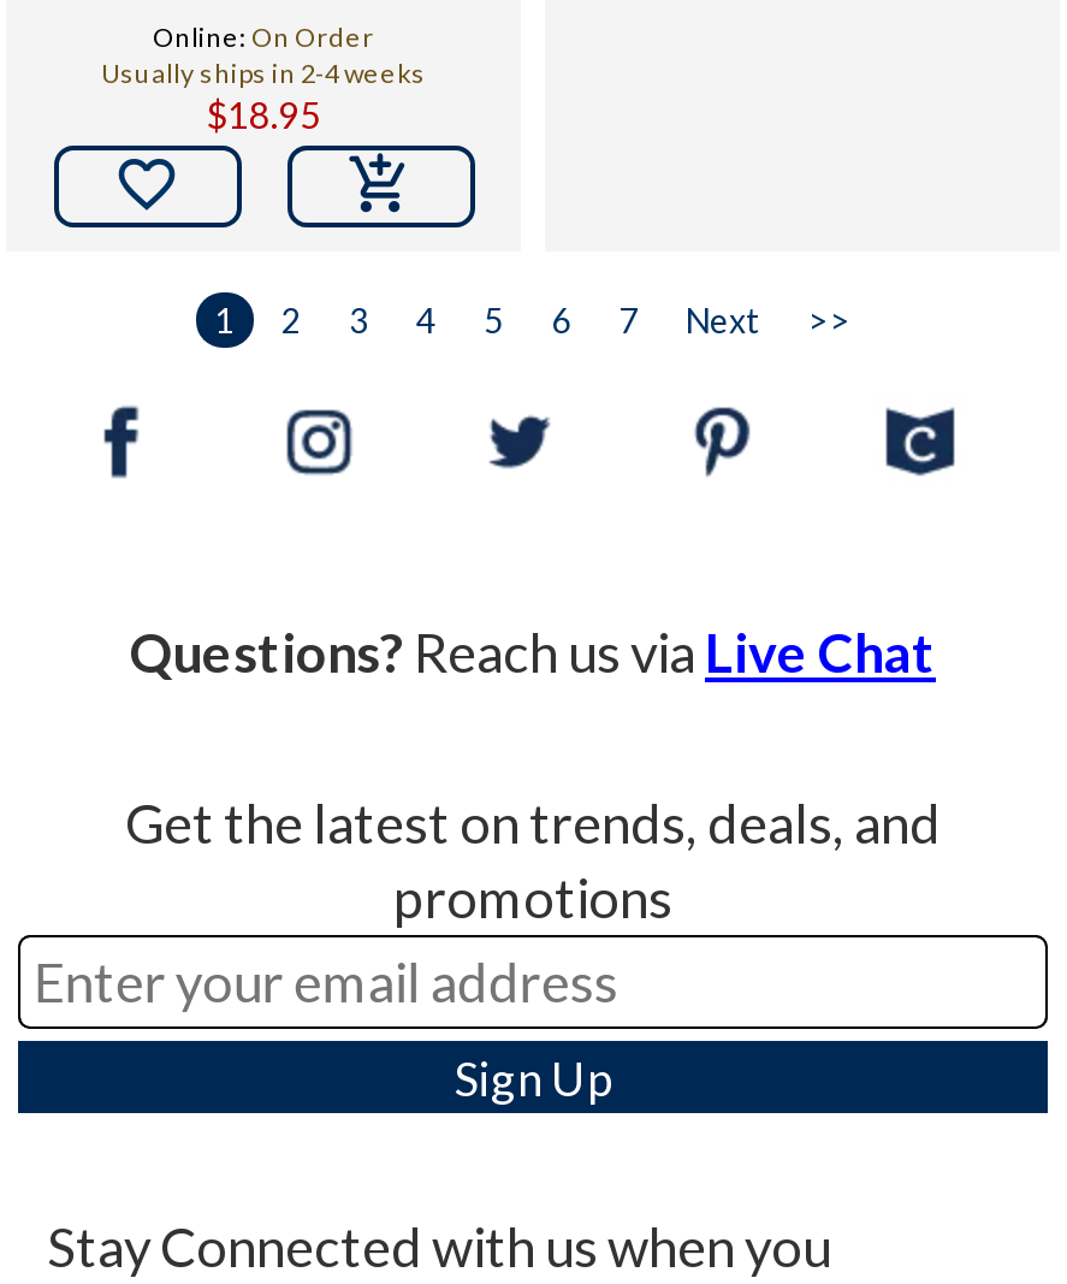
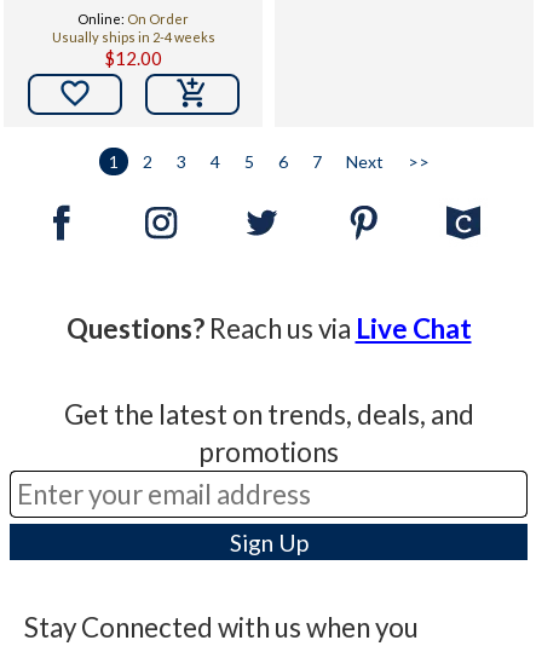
[206,93,321,136] $18.95 -> [104,47,162,69] $12.00

